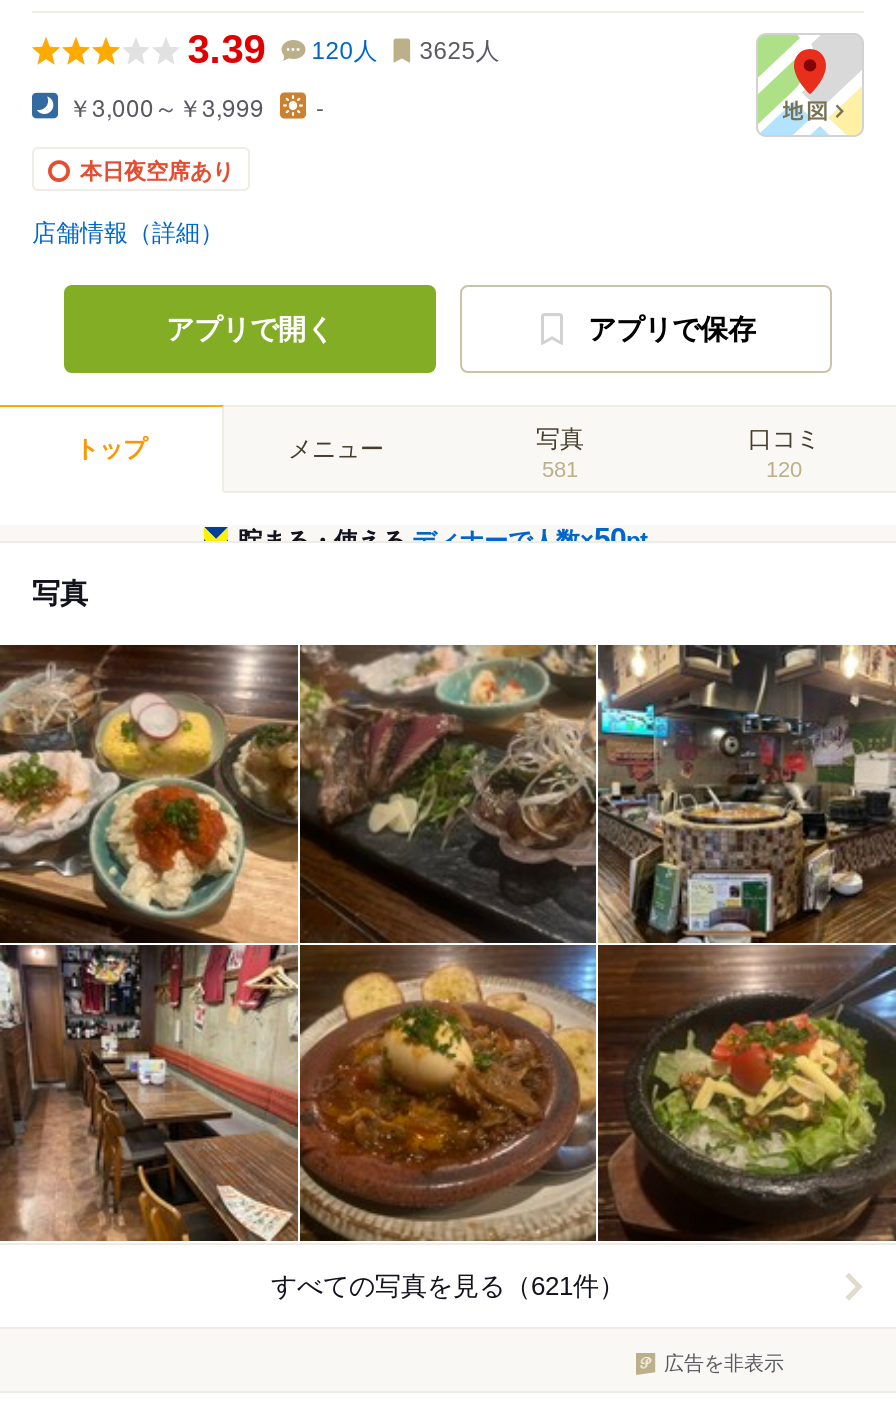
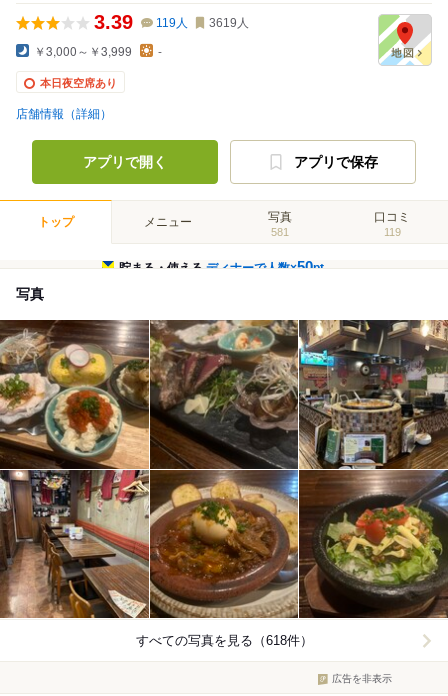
[312,37,378,65] 120人 -> [156,16,188,30] 119人
[420,37,500,65] 3625人 -> [209,16,249,30] 3619人
[766,457,802,481] 120 -> [383,226,400,238] 119
[271,1272,625,1302] すべての写真を見る（621件） -> [135,633,312,648] すべての写真を見る（618件）

